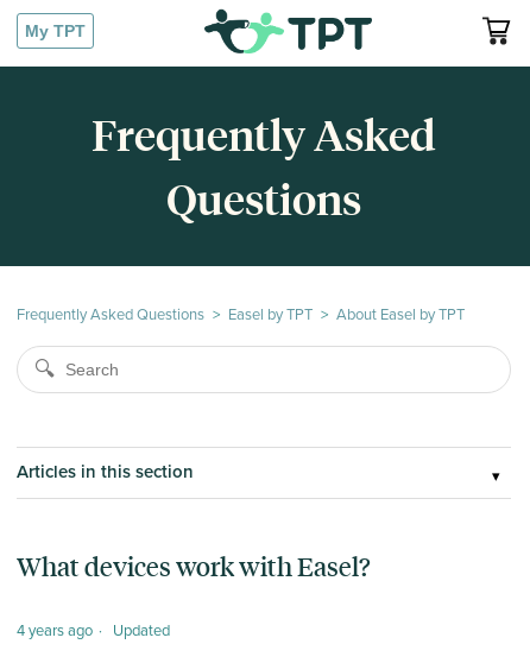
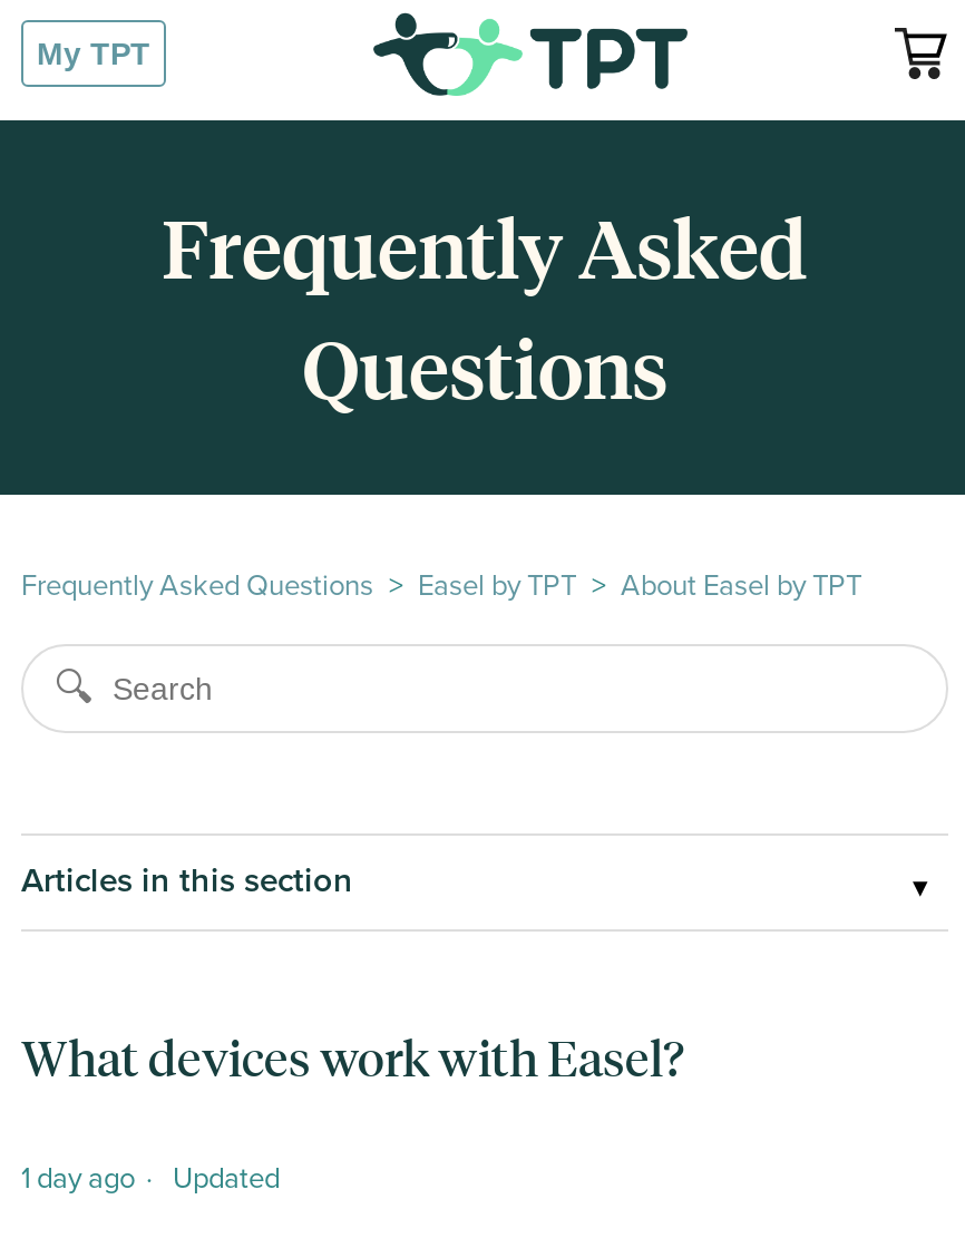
[17,624,170,639] 4 years ago Updated -> [21,1165,280,1194] 1 day ago Updated

